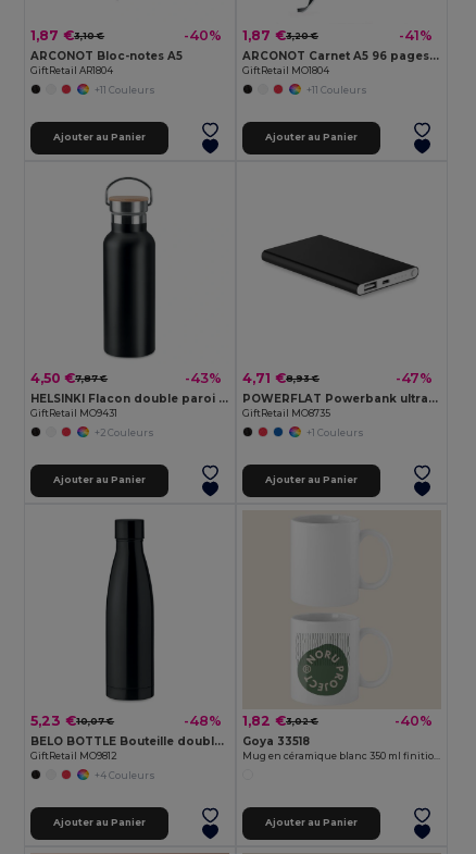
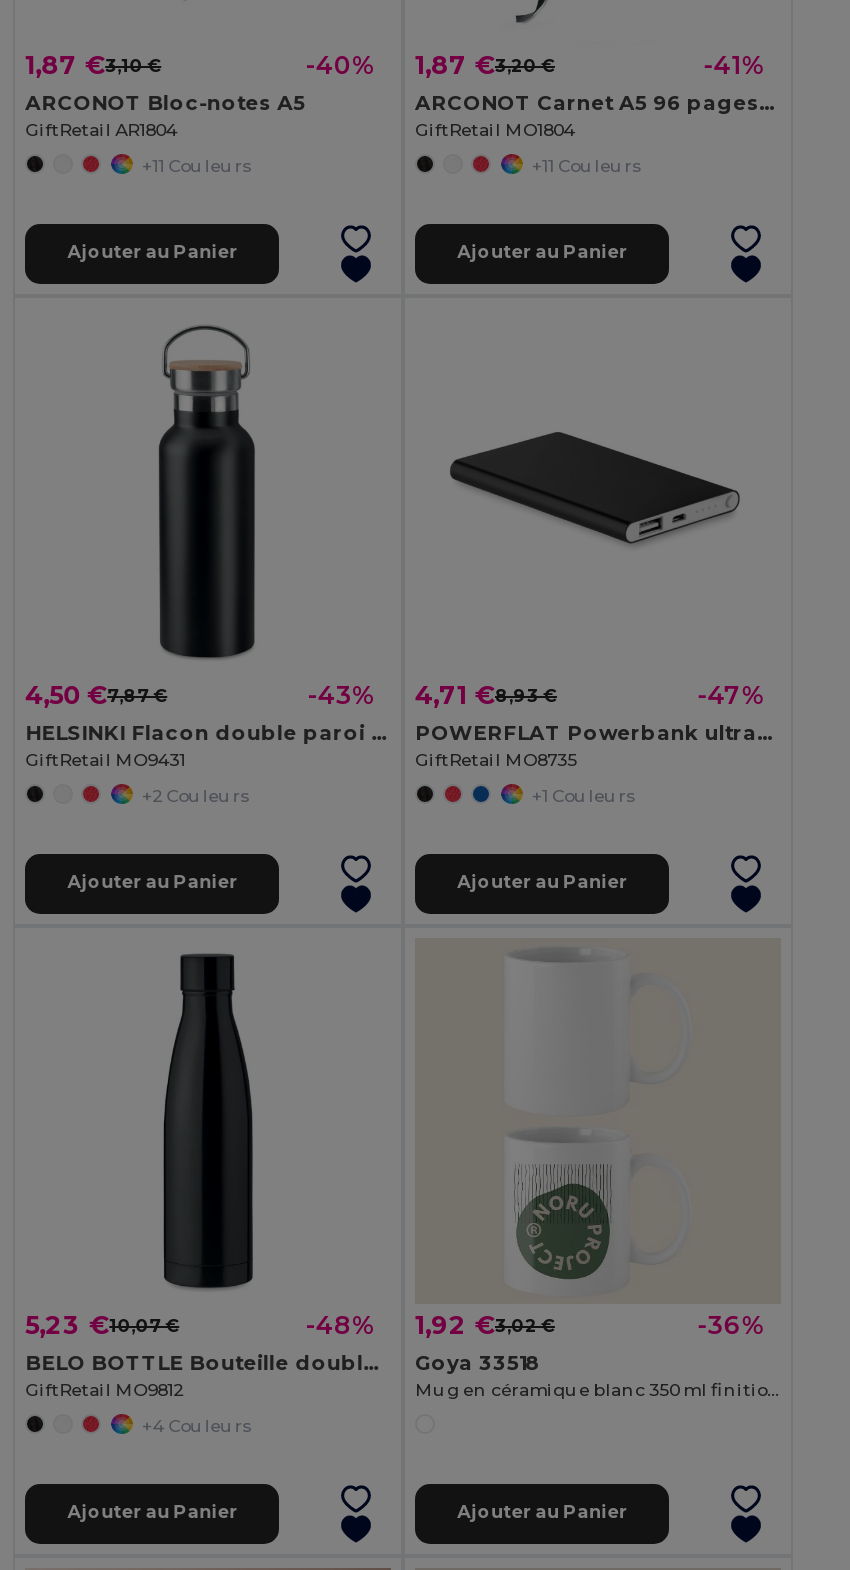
[183,712,318,729] -48% 1,82 €3,02 € -> [306,1309,555,1340] -48% 1,92 €3,02 €
[395,713,433,729] -40% -> [698,1310,766,1340] -36%

